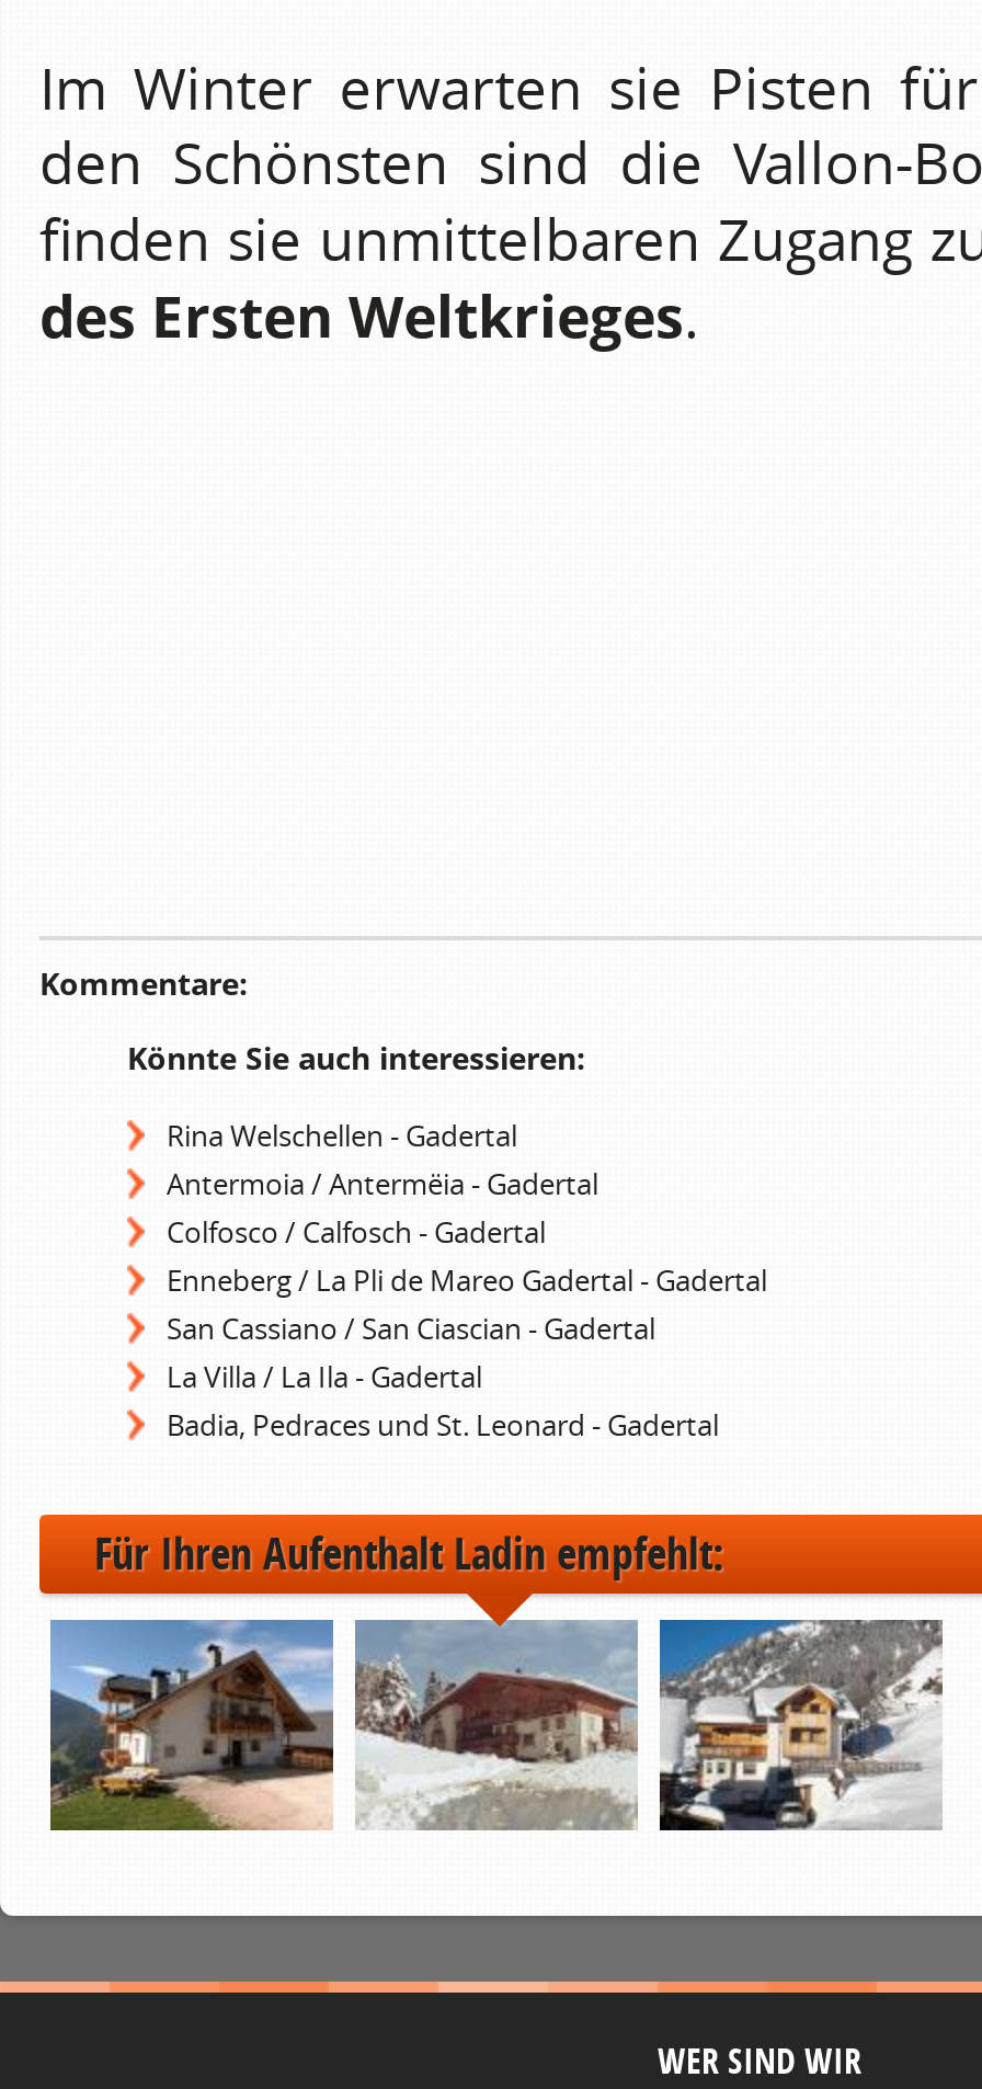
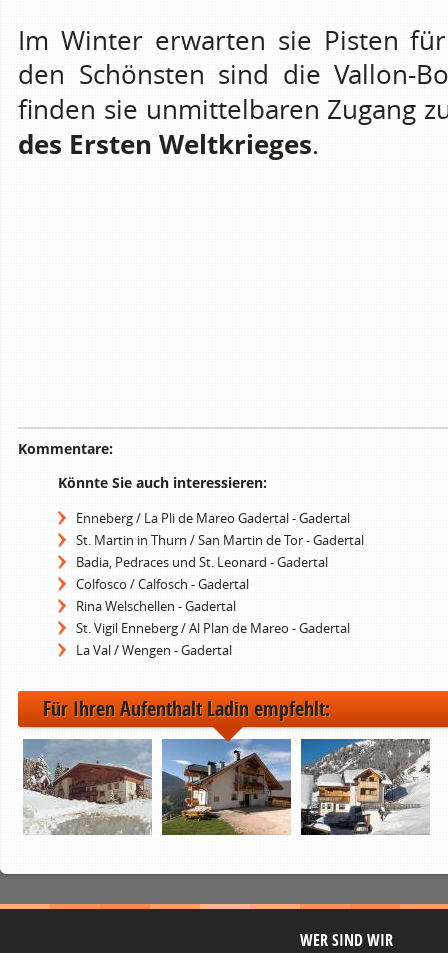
moved [167,1115,546,1251] -> [76,575,249,615]: Colfosco / Calfosch - Gadertal | Rina Welschellen - Gadertal
[167,1163,598,1203] Antermoia / Antermëia - Gadertal -> none
moved [167,1260,767,1299] -> [76,509,350,527]: Enneberg / La Pli de Mareo Gadertal - Gadertal
[167,1308,655,1395] San Cassiano / San Ciascian - Gadertal | La Villa / La Ila - Gadertal -> [76,531,364,549] St. Martin in Thurn / San Martin de Tor - Gadertal
moved [167,1404,719,1444] -> [76,553,328,571]: Badia, Pedraces und St. Leonard - Gadertal
none -> [76,619,350,659] St. Vigil Enneberg / Al Plan de Mareo - Gadertal | La Val / Wengen - Gadertal
[48,1620,335,1833] [image] -> [22,739,152,835] [image]
[353,1620,638,1830] [image] -> [161,739,292,836] [image]

